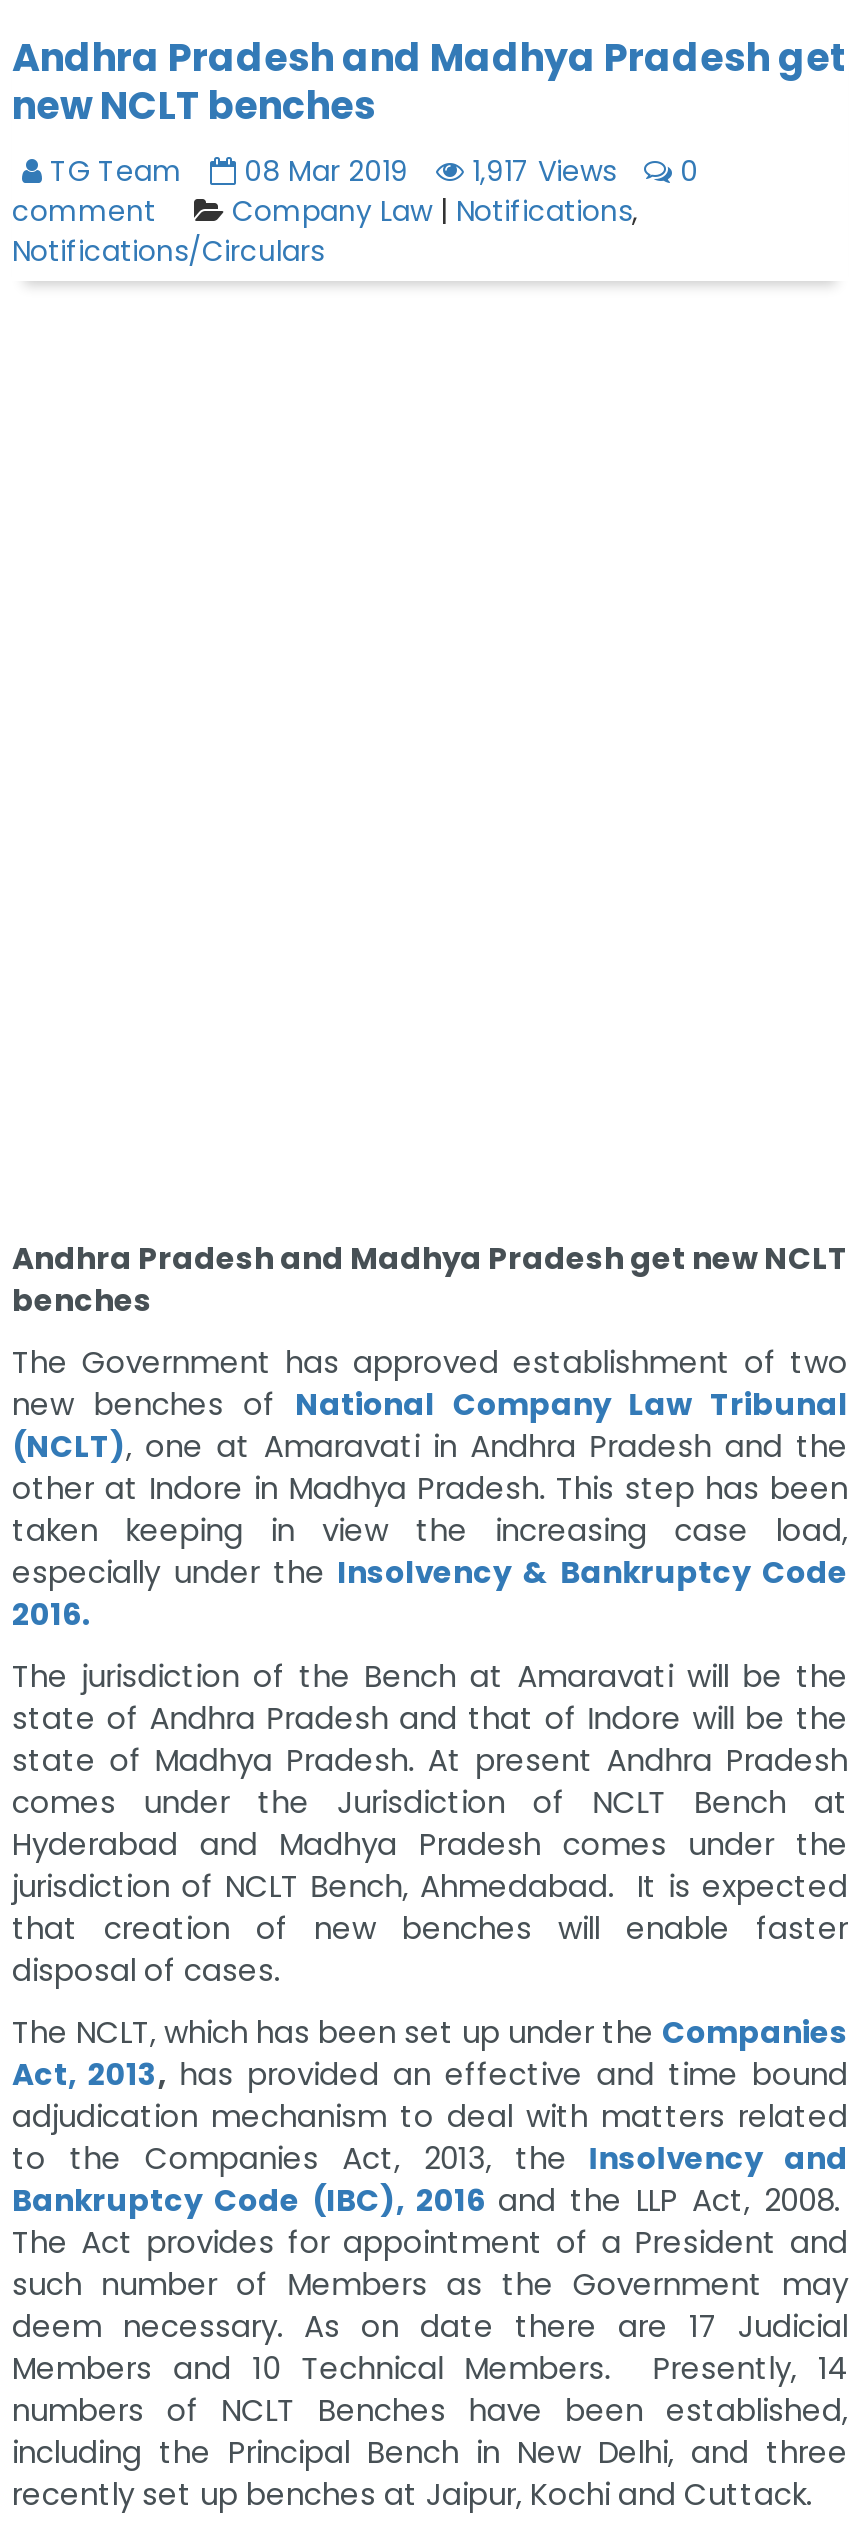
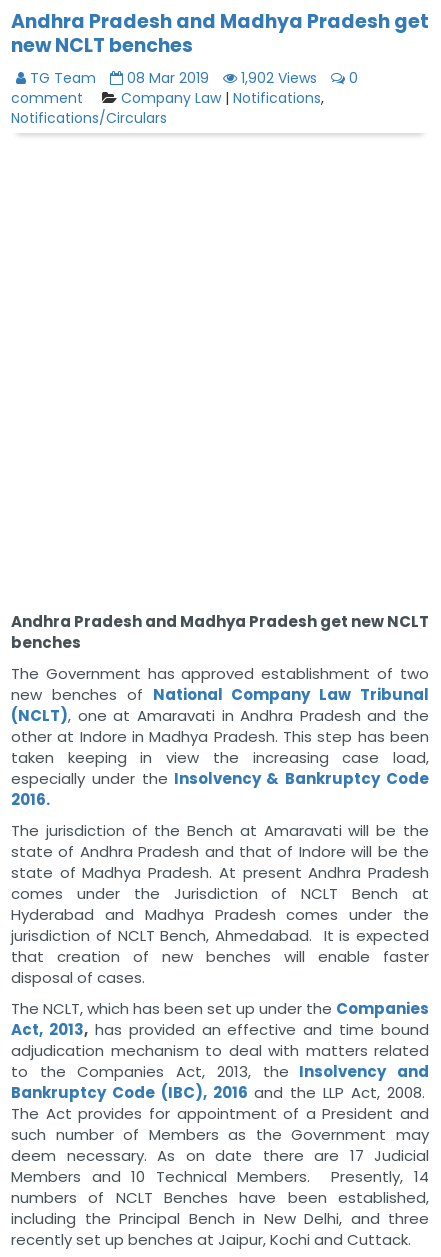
[42,151,698,191] TG Team 08 Mar 2019 1,917 Views 0 -> [26,68,358,88] TG Team 08 Mar 2019 1,902 Views 0

